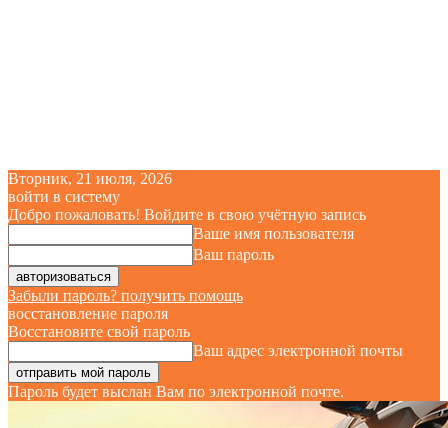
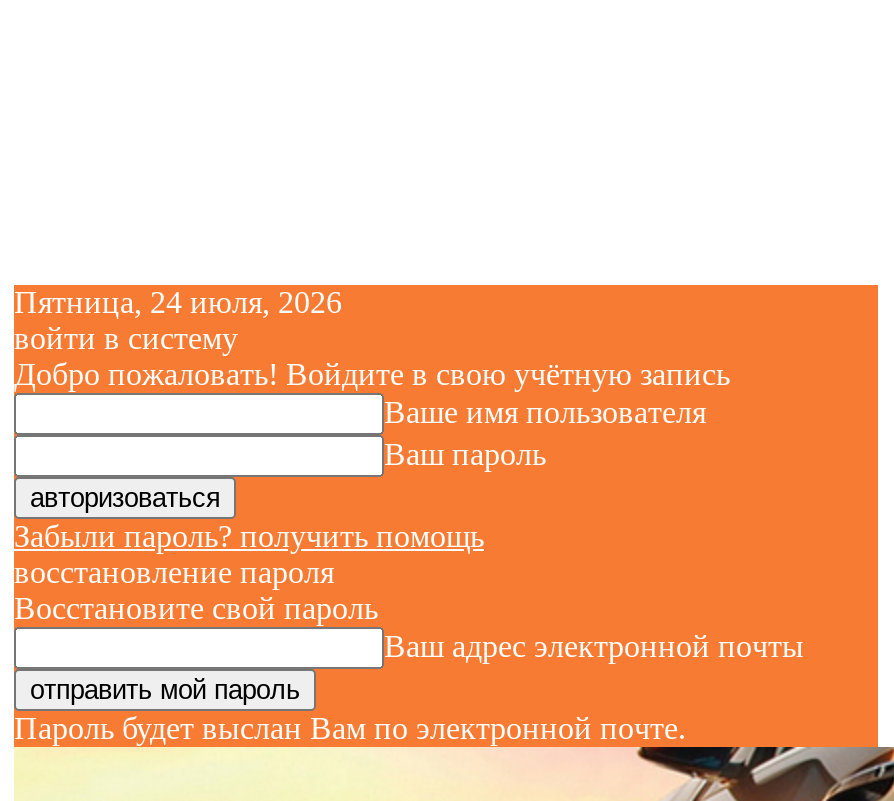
[8,170,172,187] Вторник, 21 июля, 2026 -> [14,285,342,319] Пятница, 24 июля, 2026

